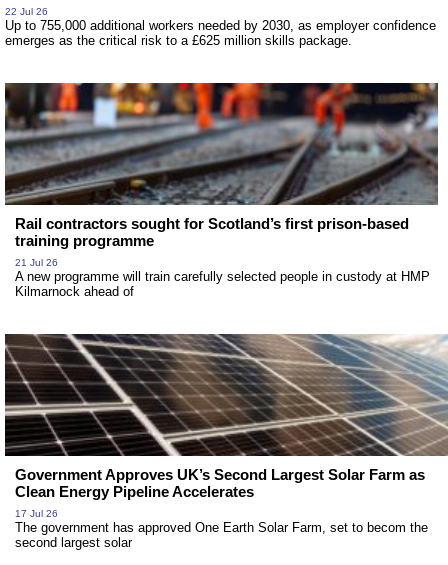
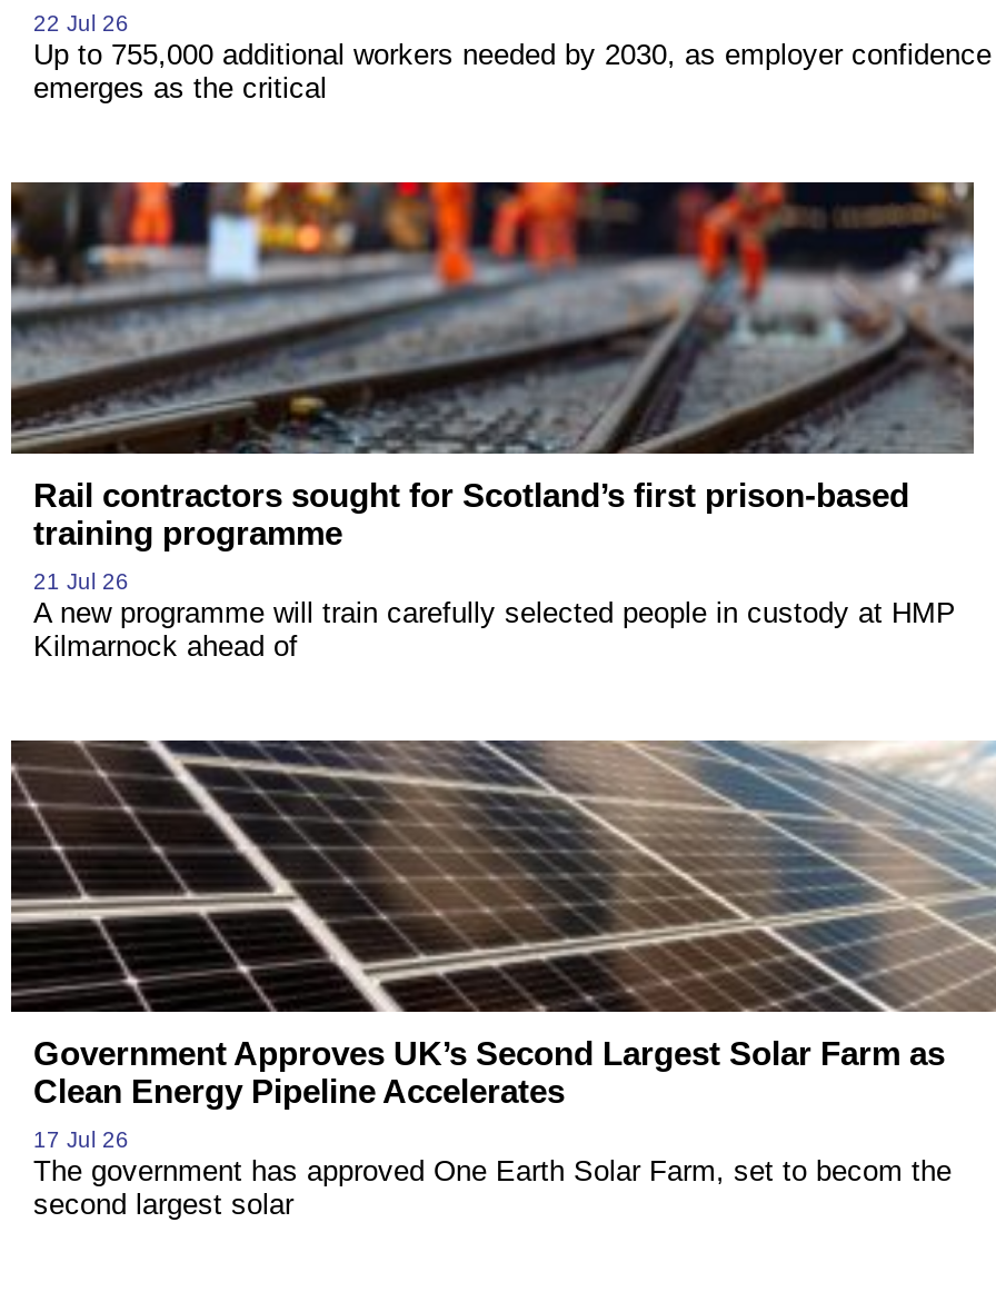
[5,33,352,48] emerges as the critical risk to a £625 million skills package. -> [33,71,327,105] emerges as the critical

